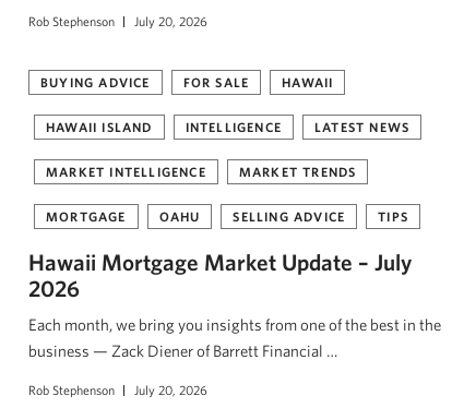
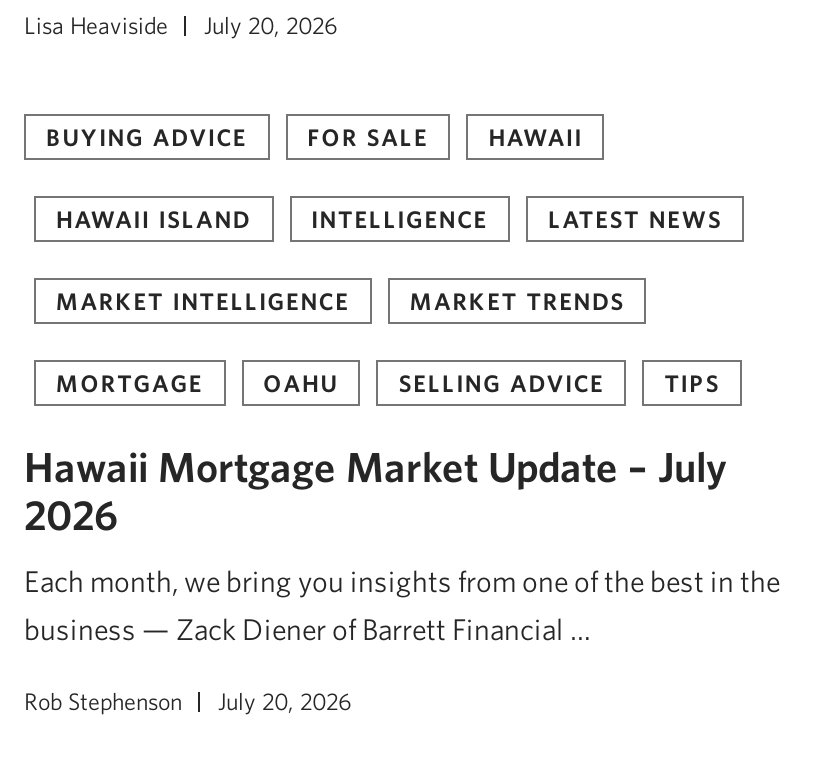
[28,13,115,28] Rob Stephenson -> [24,10,168,38] Lisa Heaviside

